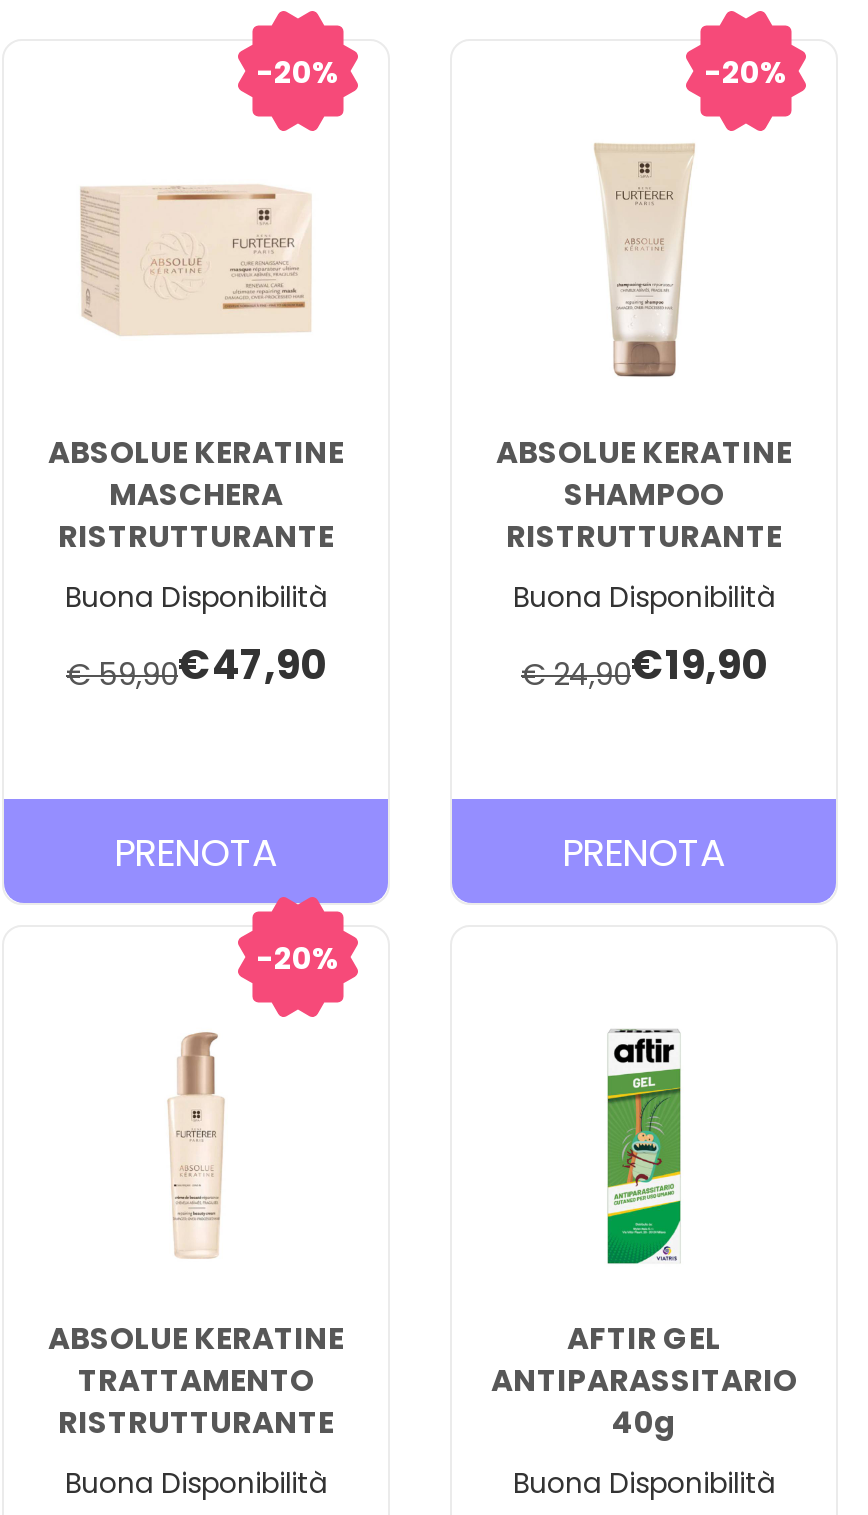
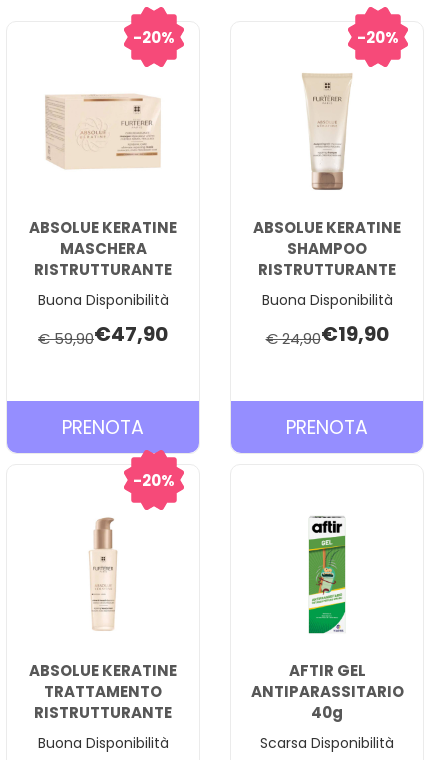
[513,1464,775,1504] Buona Disponibilità -> [260,733,394,753] Scarsa Disponibilità

